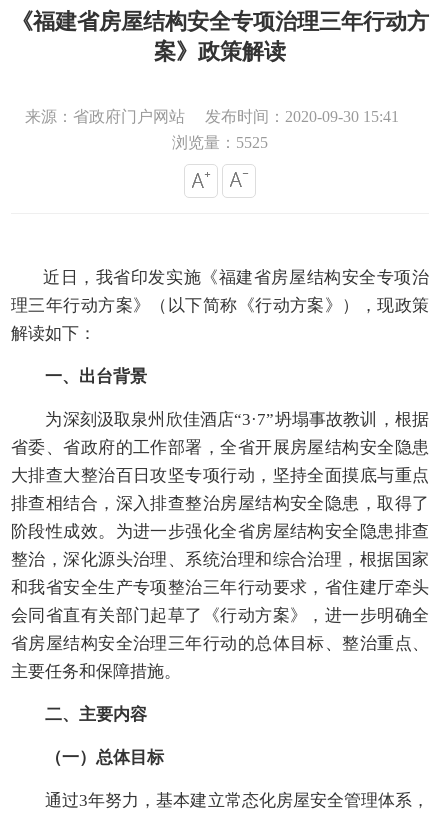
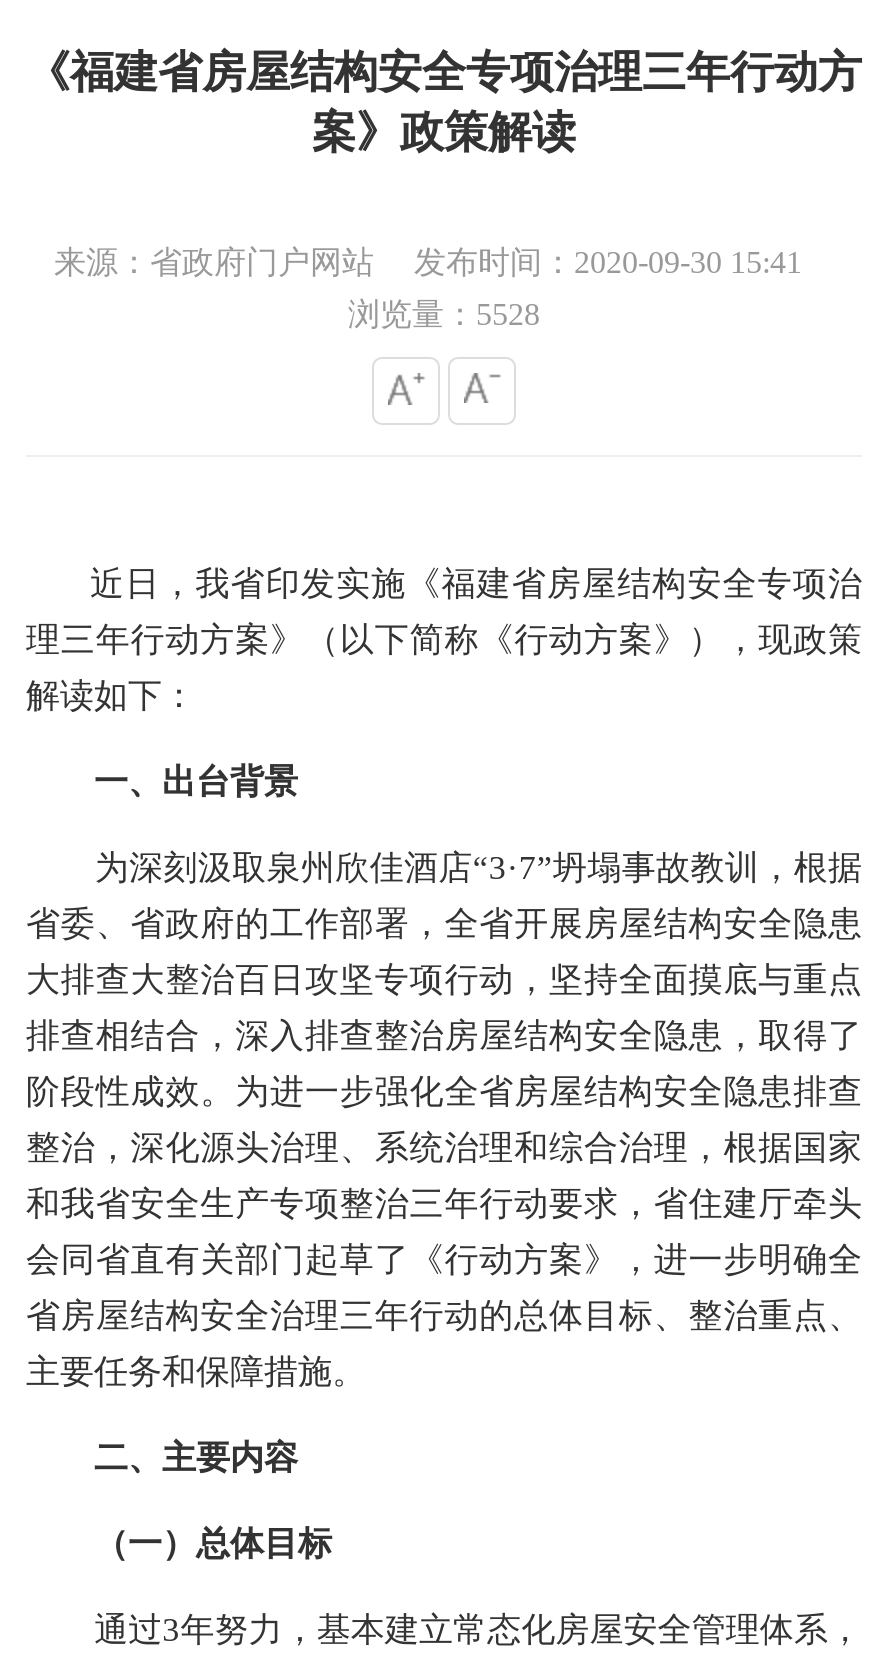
[172,134,268,151] 浏览量：5525 -> [348,297,540,331] 浏览量：5528

